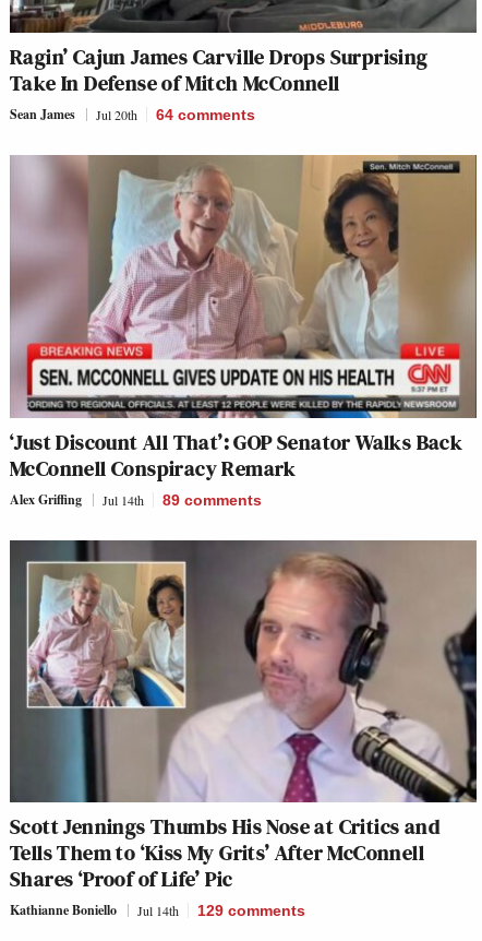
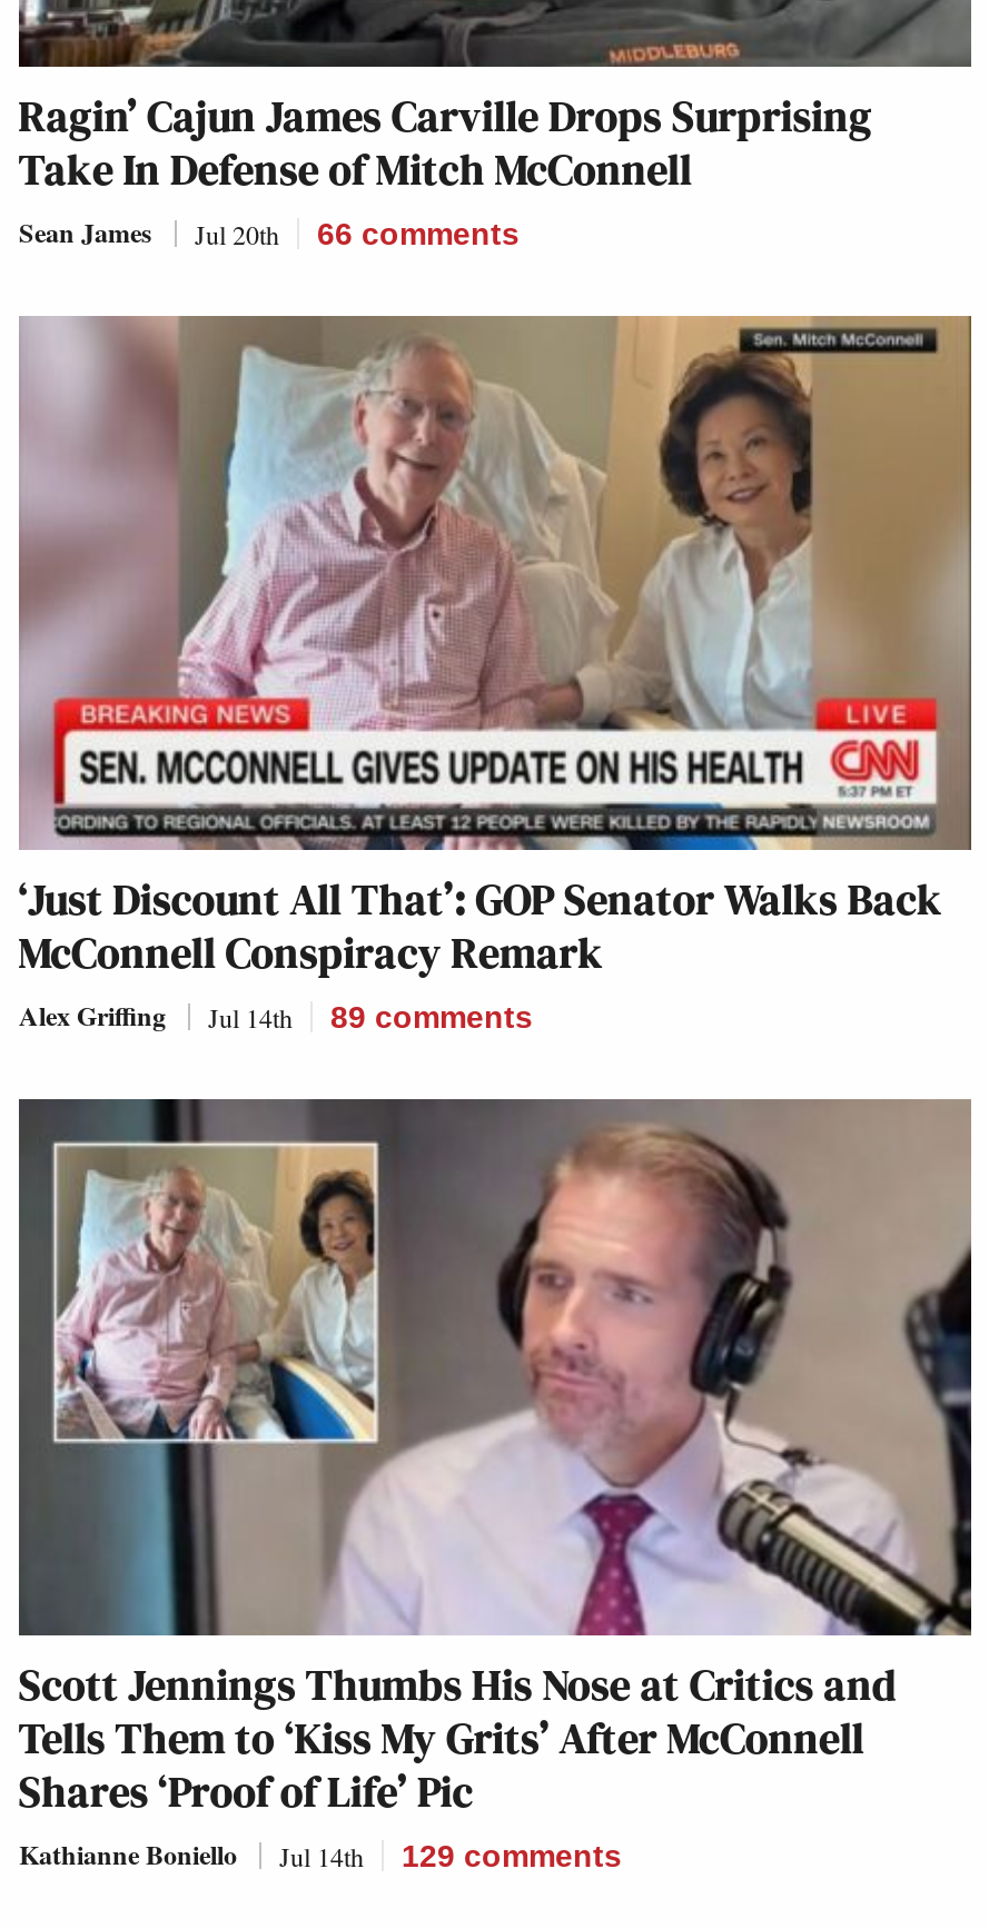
[10,105,255,123] Sean James Jul 20th 64 comments -> [19,213,520,251] Sean James Jul 20th 66 comments

